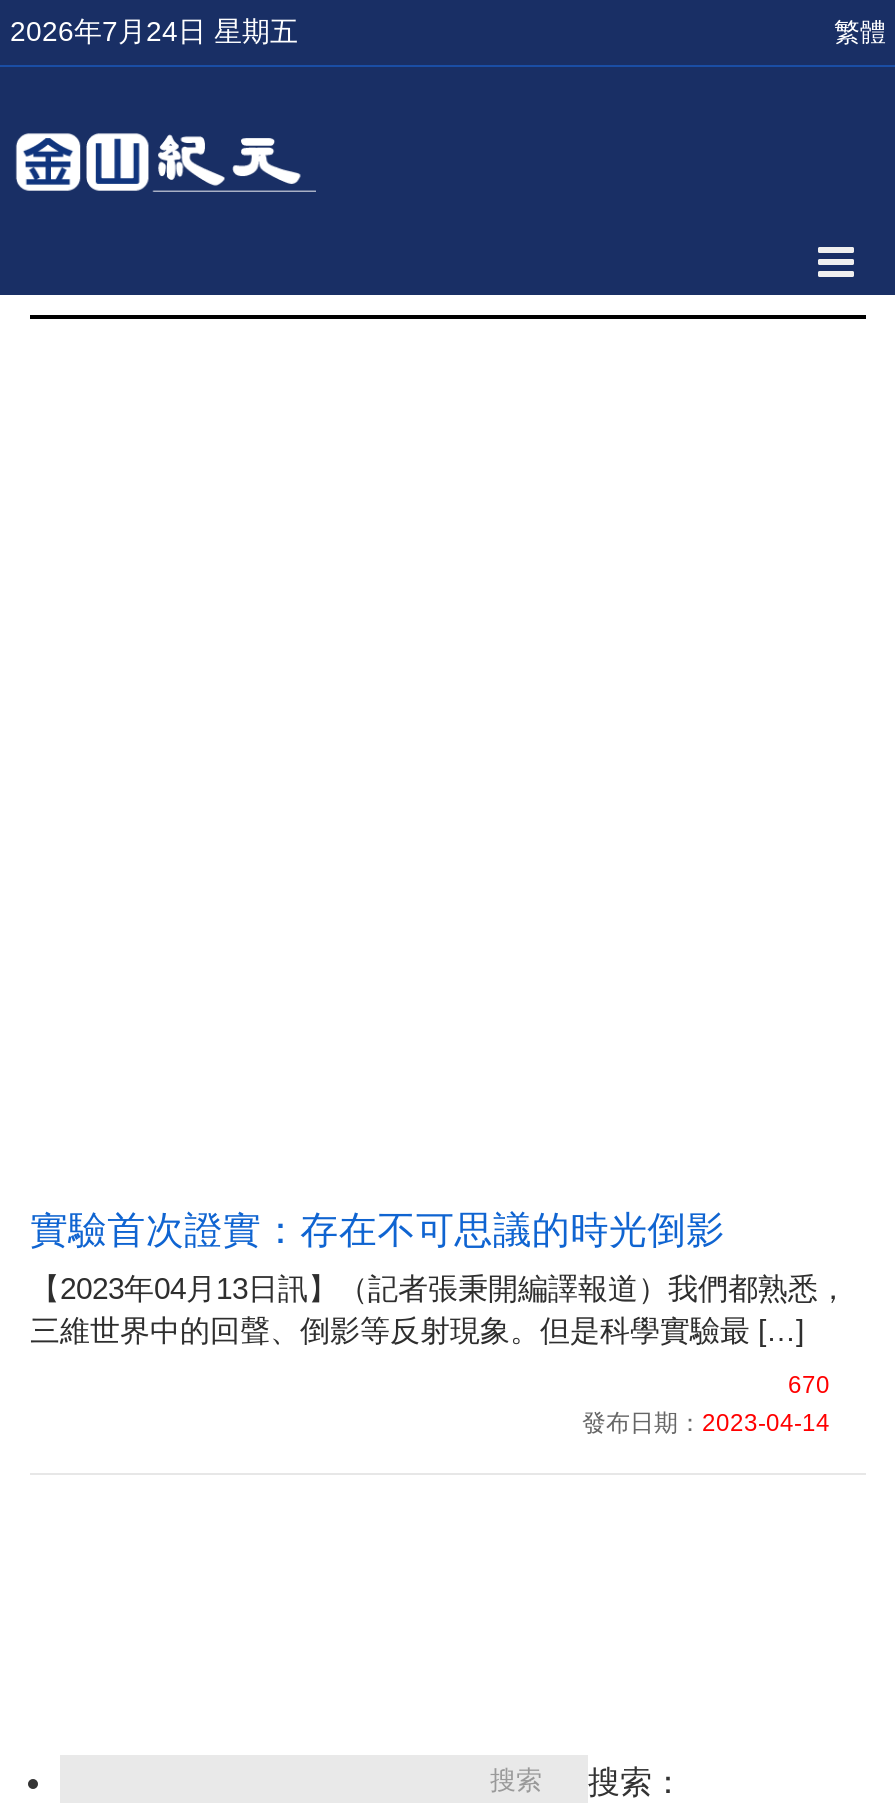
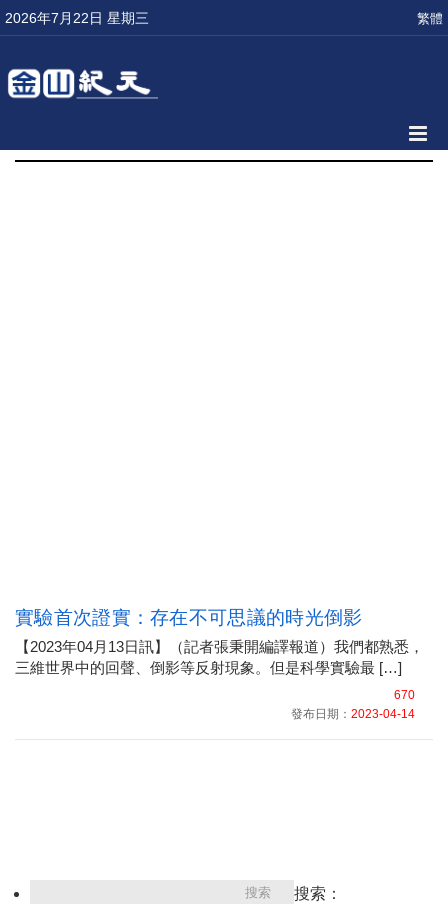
[10,15,298,47] 2026年7月24日 星期五 -> [5,10,149,26] 2026年7月22日 星期三

